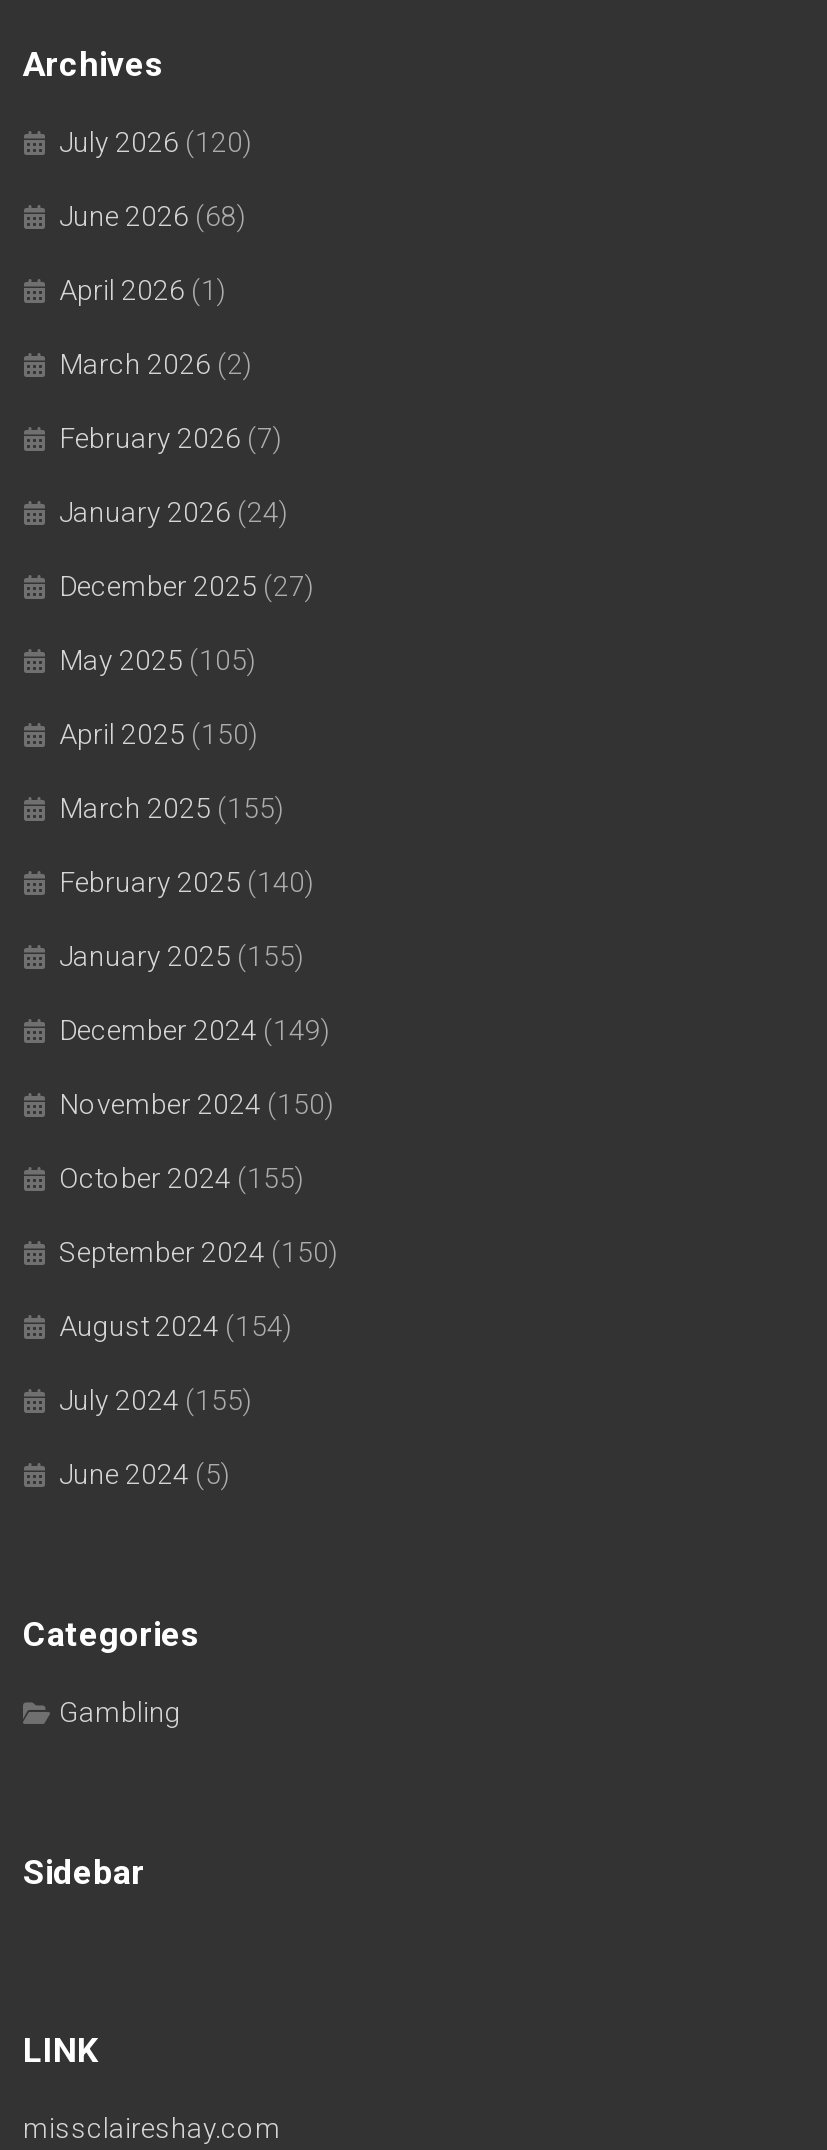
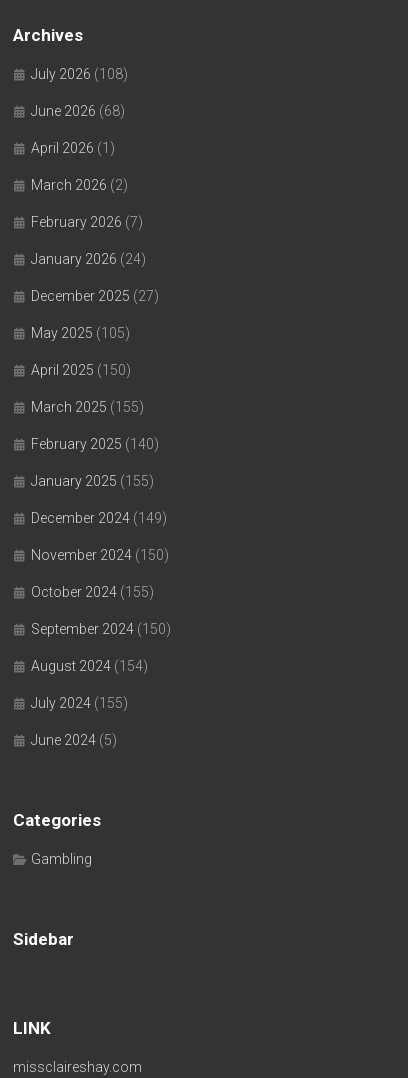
[59,126,253,158] July 2026 (120) -> [31,66,128,82] July 2026 (108)

